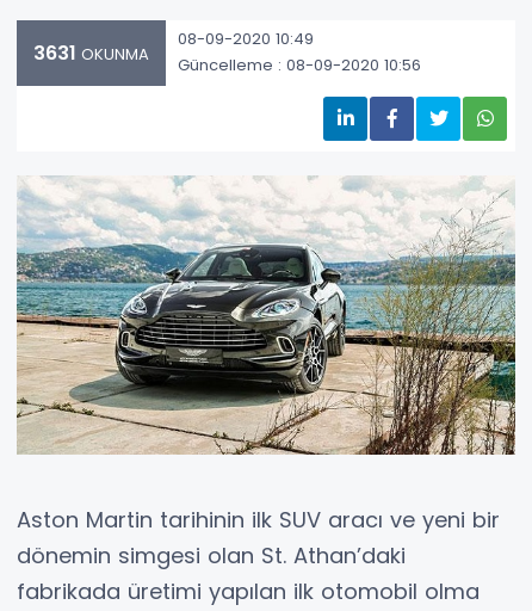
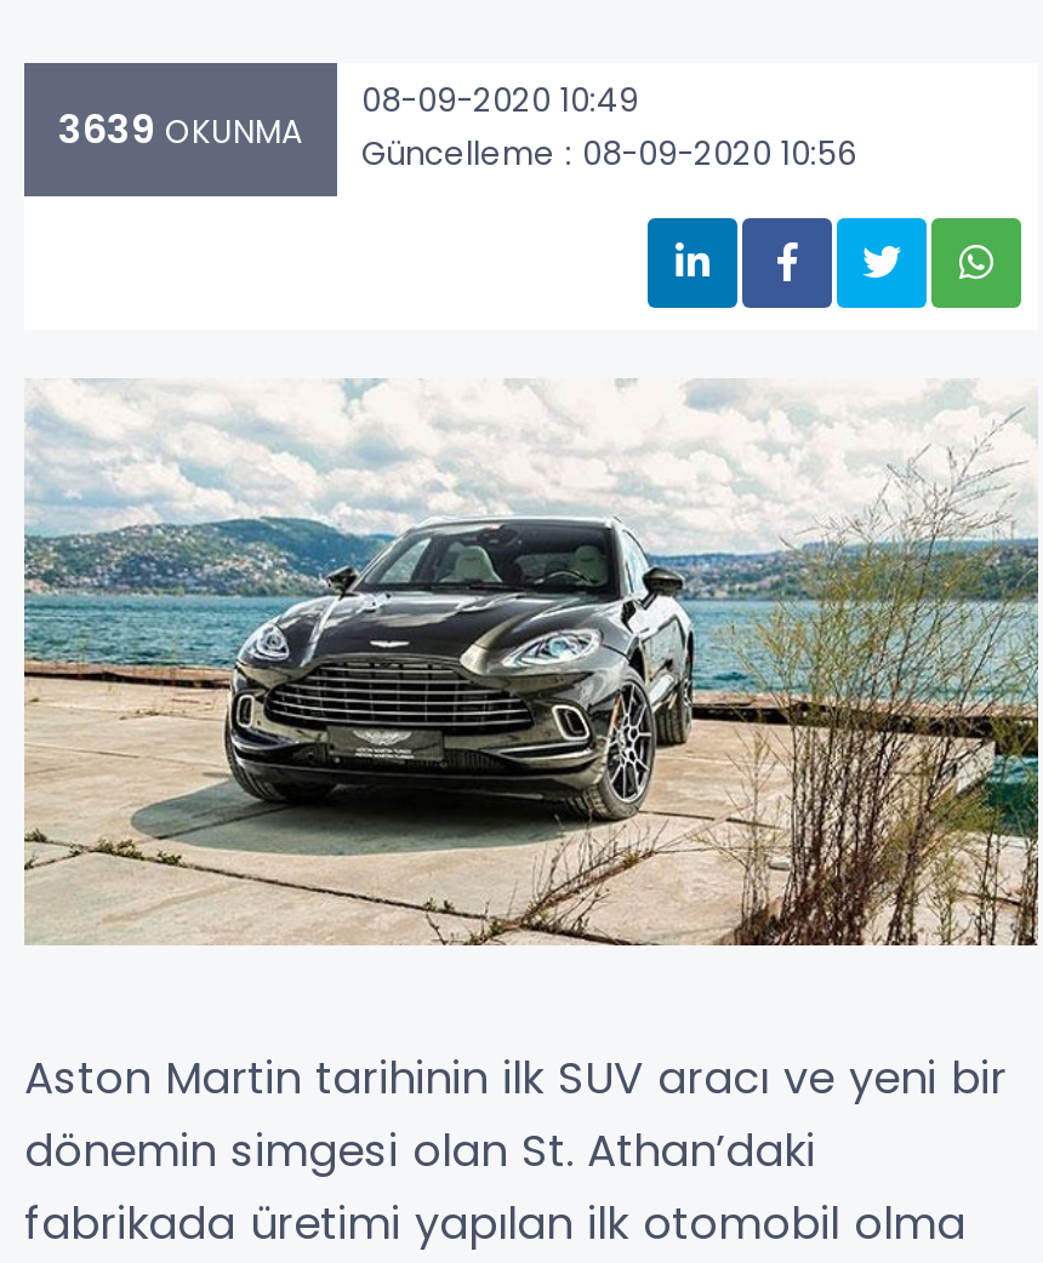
[33,28,421,76] 3631 OKUNMA 08-09-2020 10:49 Güncelleme : 08-09-2020 10:56 -> [58,78,856,177] 3639 OKUNMA 08-09-2020 10:49 Güncelleme : 08-09-2020 10:56

